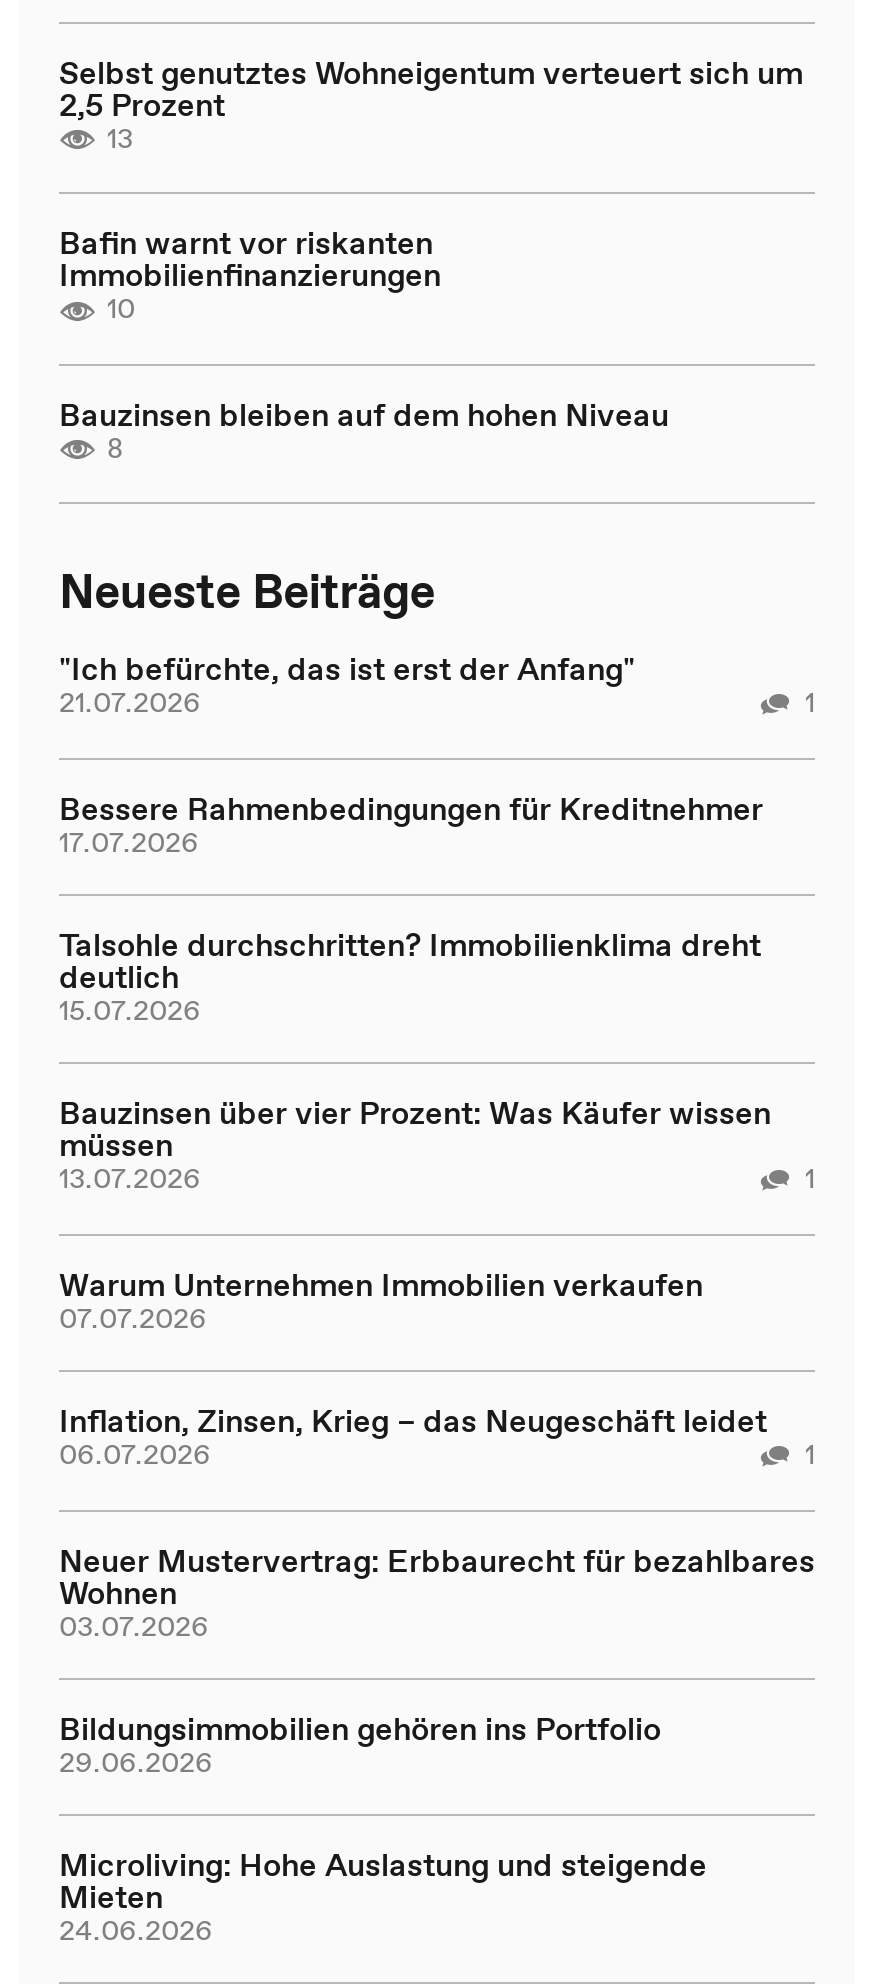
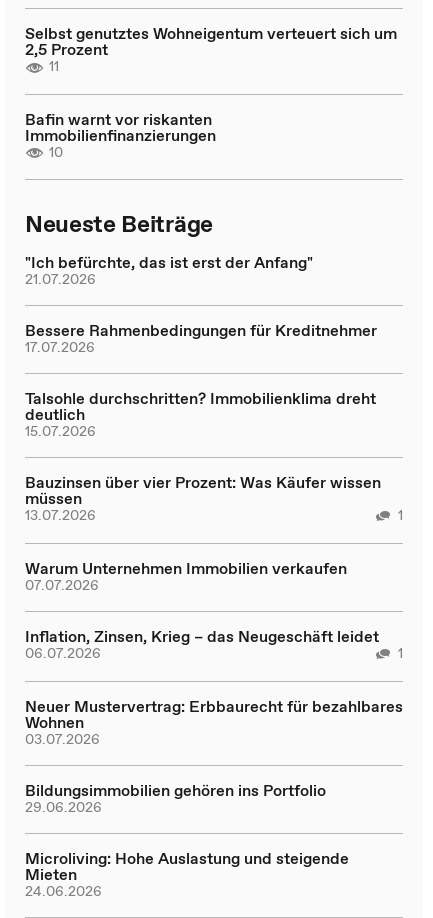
[107,117,133,157] 13 -> [49,56,59,76] 11
[59,391,669,467] Bauzinsen bleiben auf dem hohen Niveau | 8 -> none
[805,682,815,722] 1 -> none

